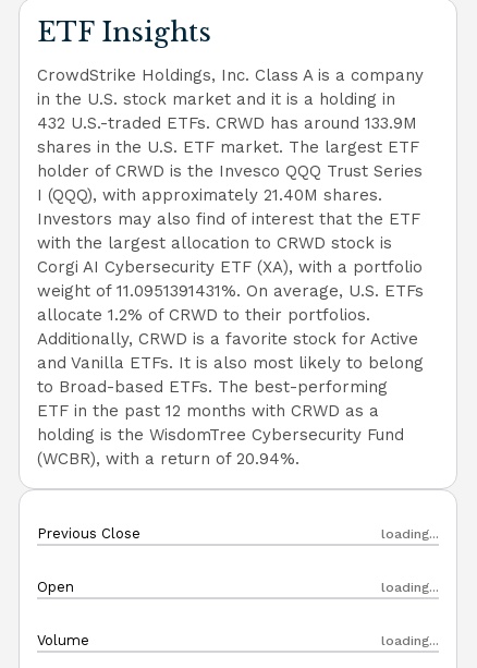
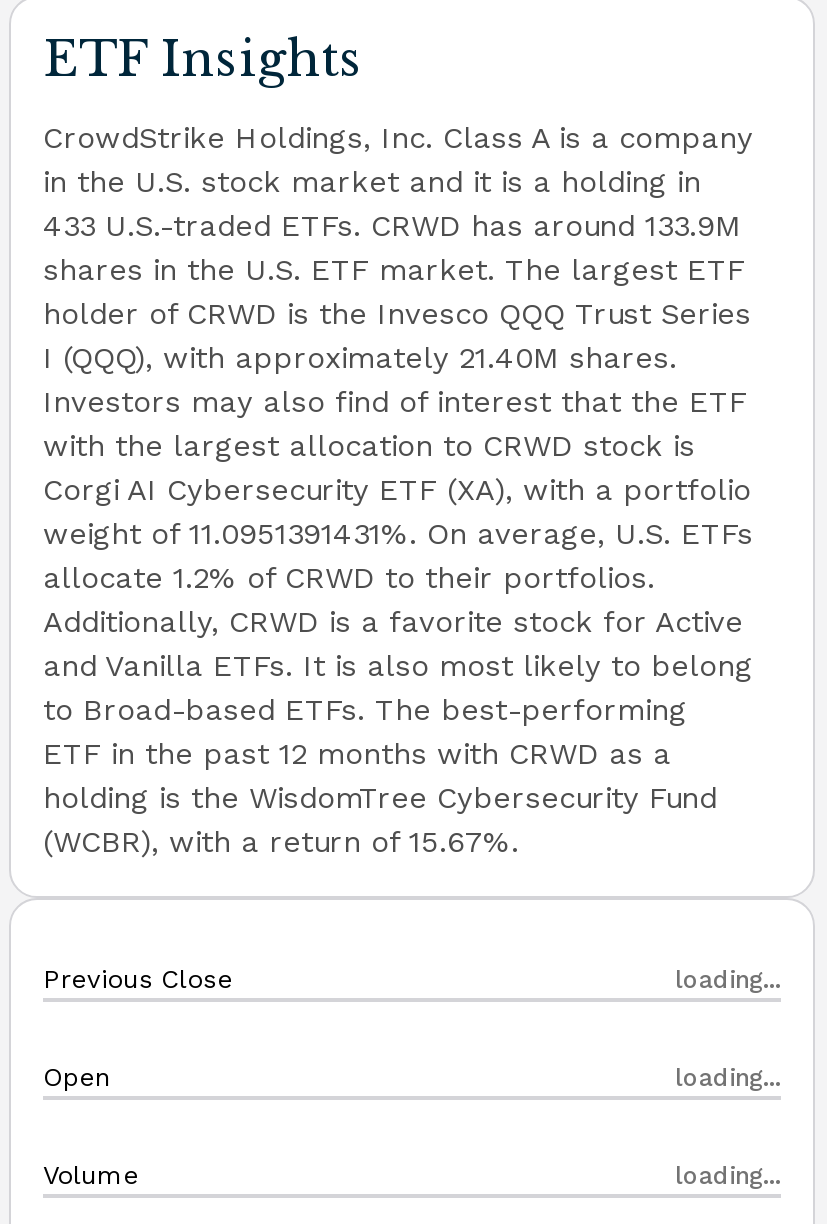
[37,113,417,133] 432 U.S.-traded ETFs. CRWD has around 133.9M -> [43,208,741,244] 433 U.S.-traded ETFs. CRWD has around 133.9M
[37,449,299,469] (WCBR), with a return of 20.94%. -> [43,824,519,860] (WCBR), with a return of 15.67%.

